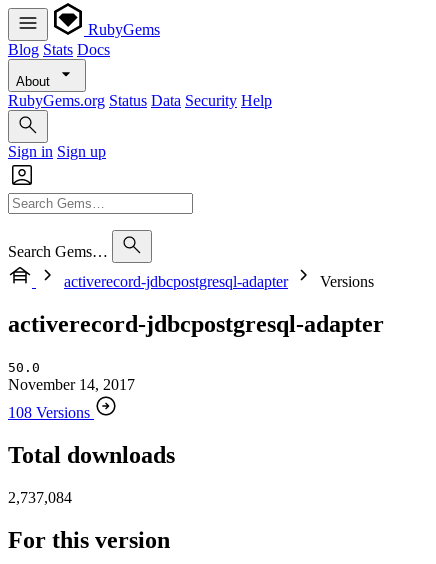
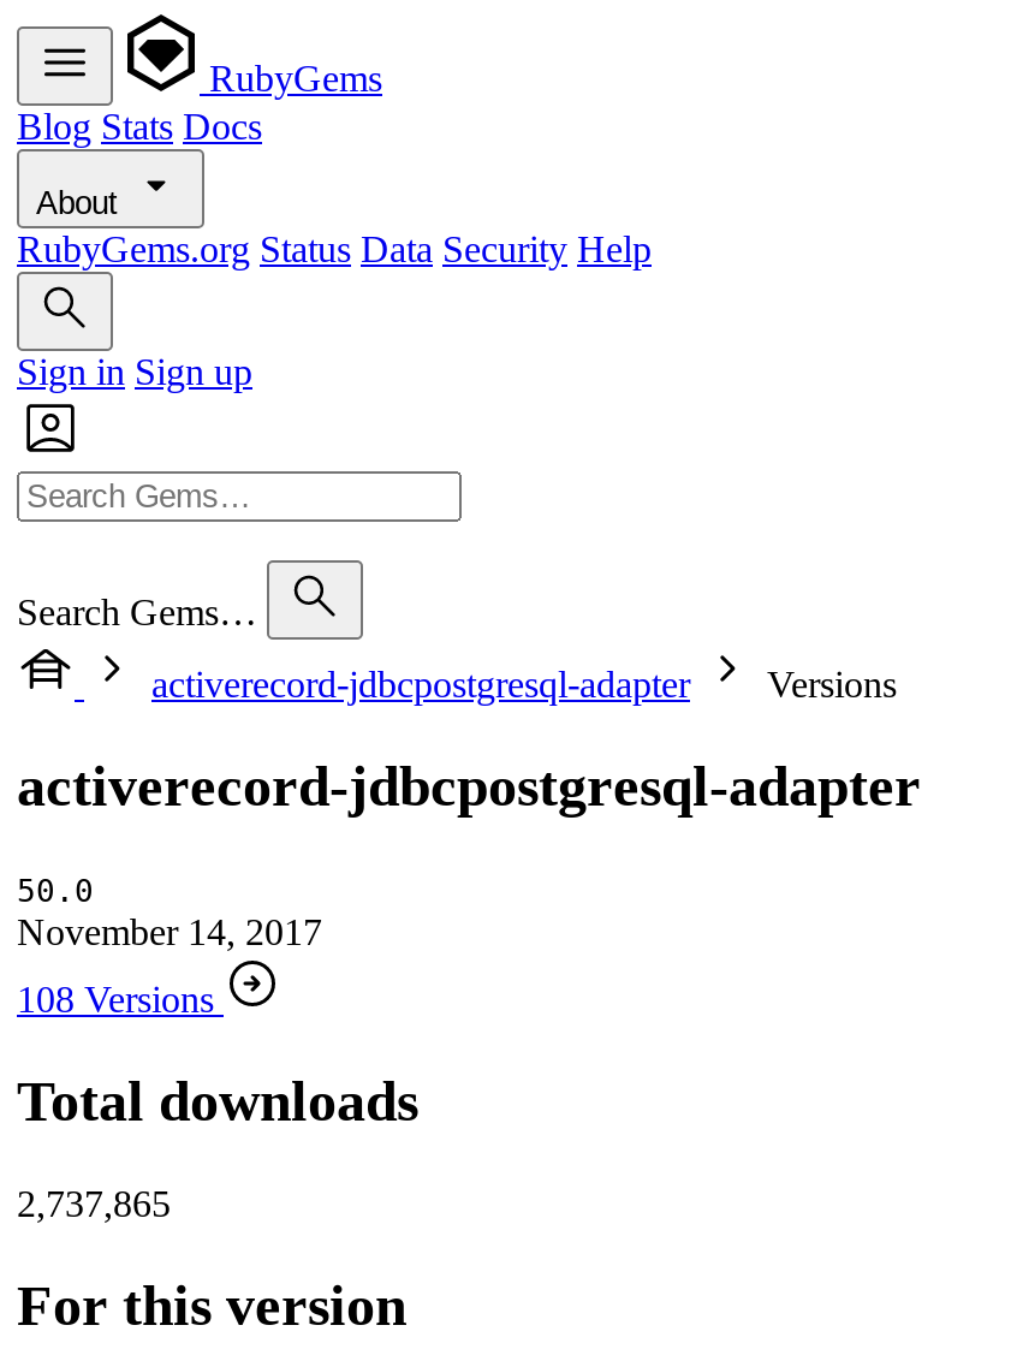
[8,489,72,506] 2,737,084 -> [17,1182,171,1223] 2,737,865

